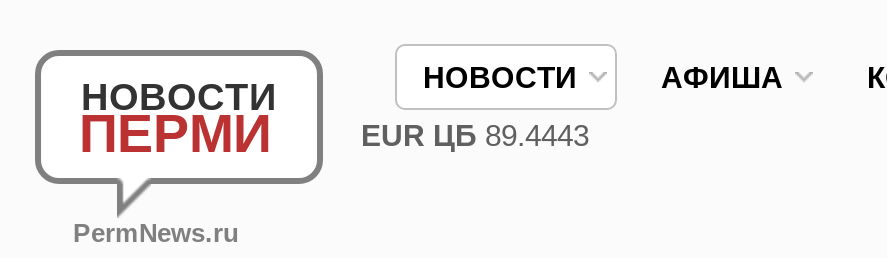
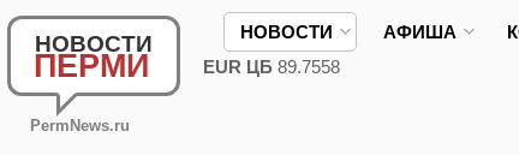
[361,118,589,152] EUR ЦБ 89.4443 -> [203,56,340,77] EUR ЦБ 89.7558

